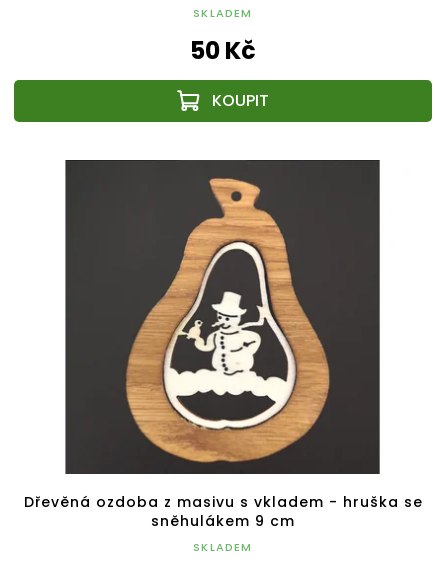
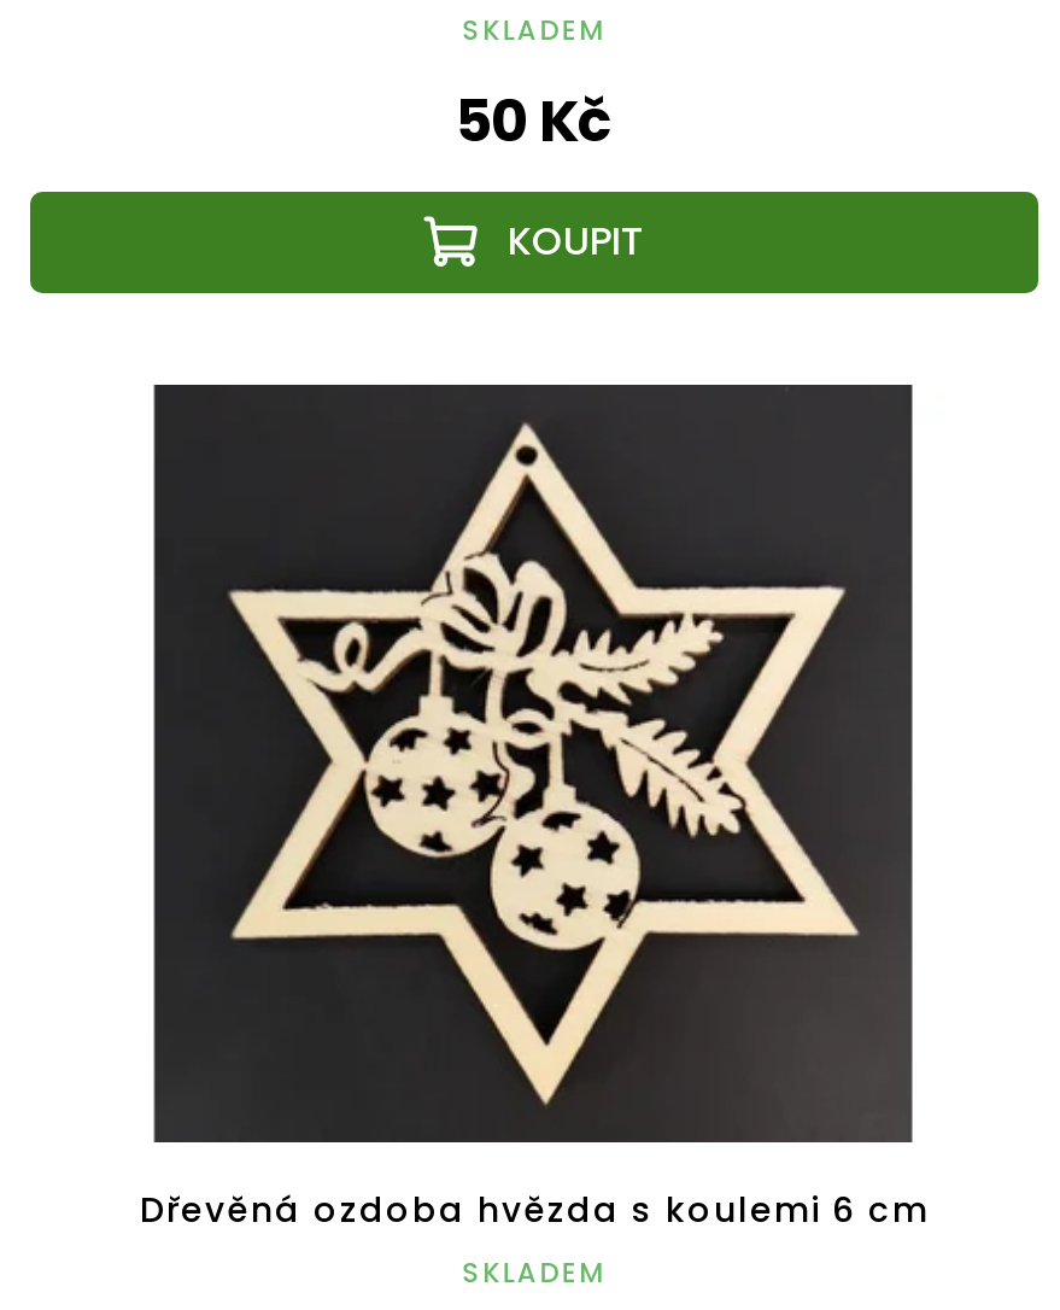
[23,177,422,531] [image] | Dřevěná ozdoba z masivu s vkladem - hruška se | sněhulákem 9 cm -> [140,425,929,1234] [image] | Dřevěná ozdoba hvězda s koulemi 6 cm

